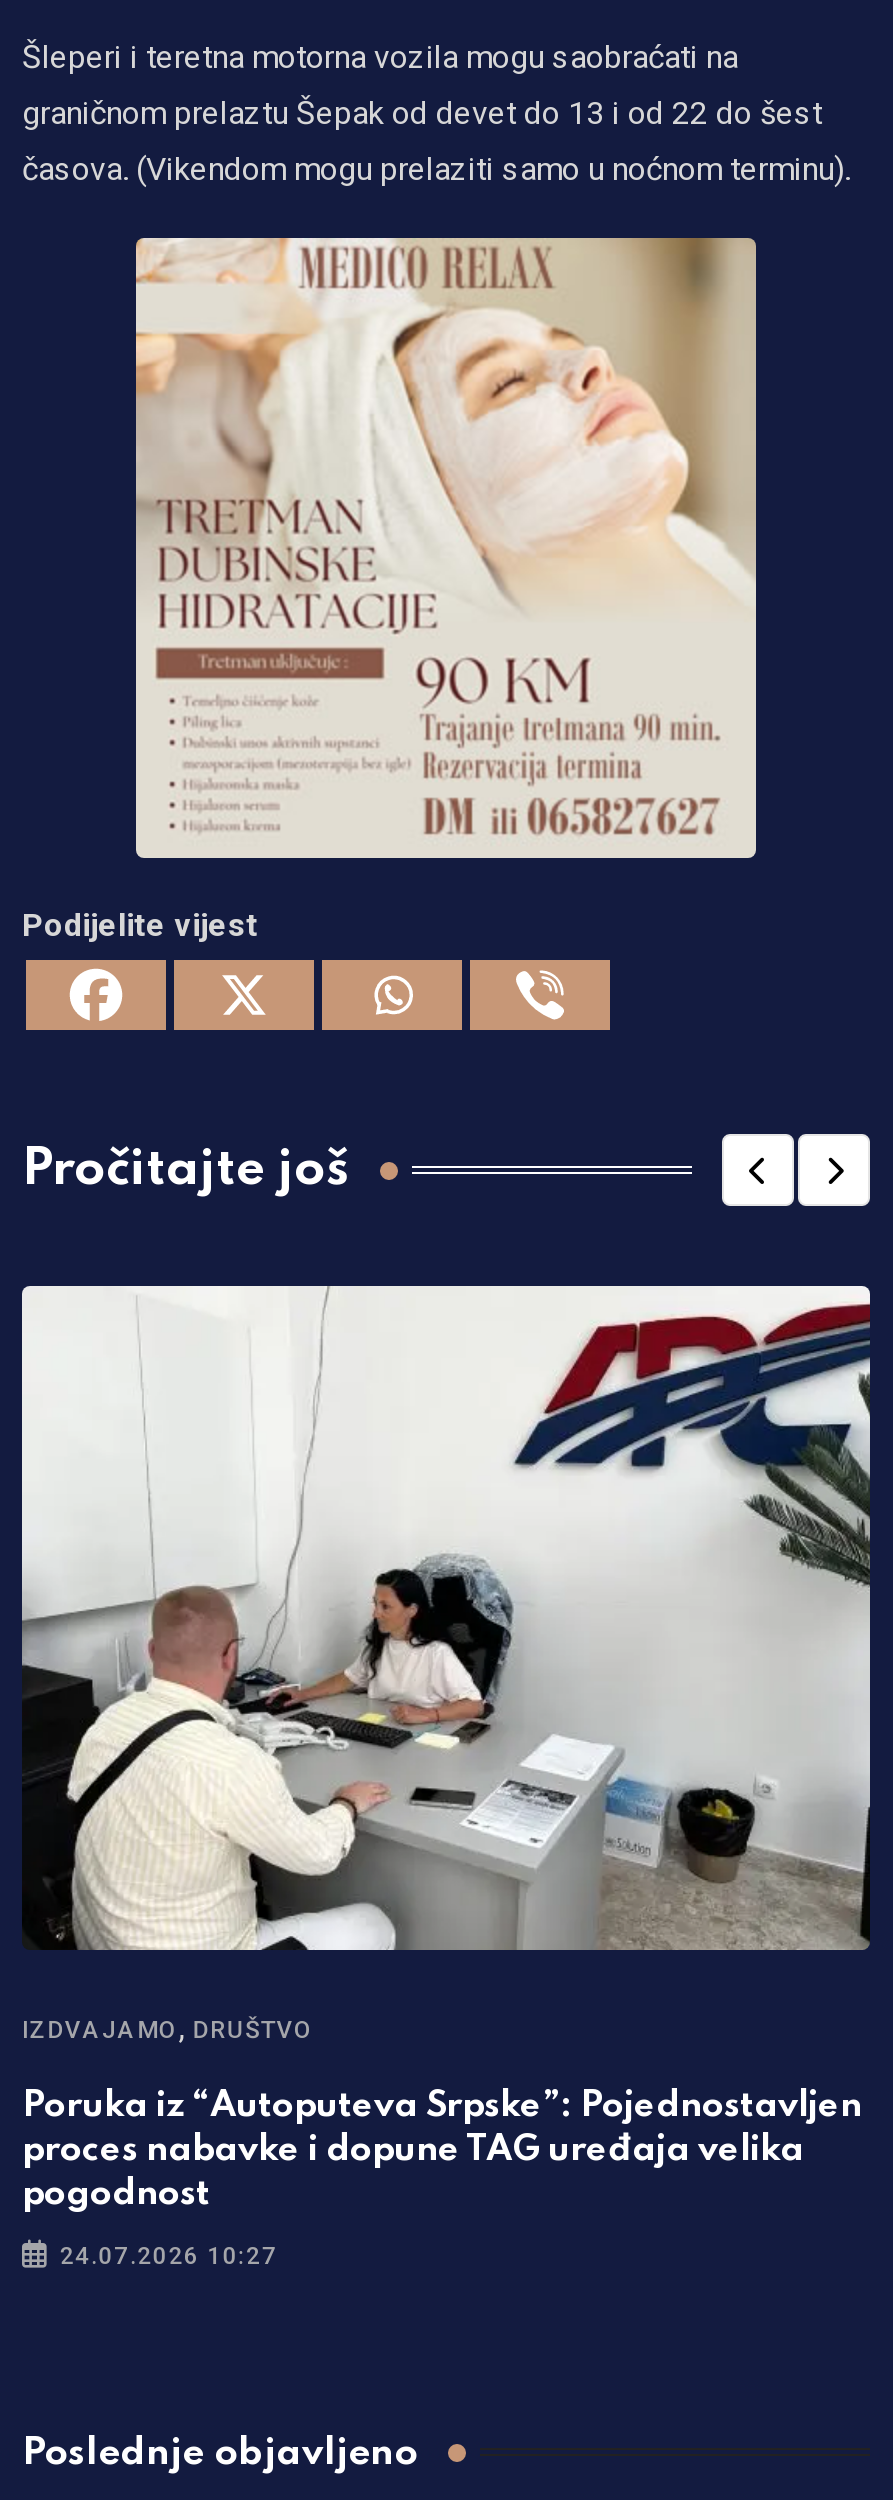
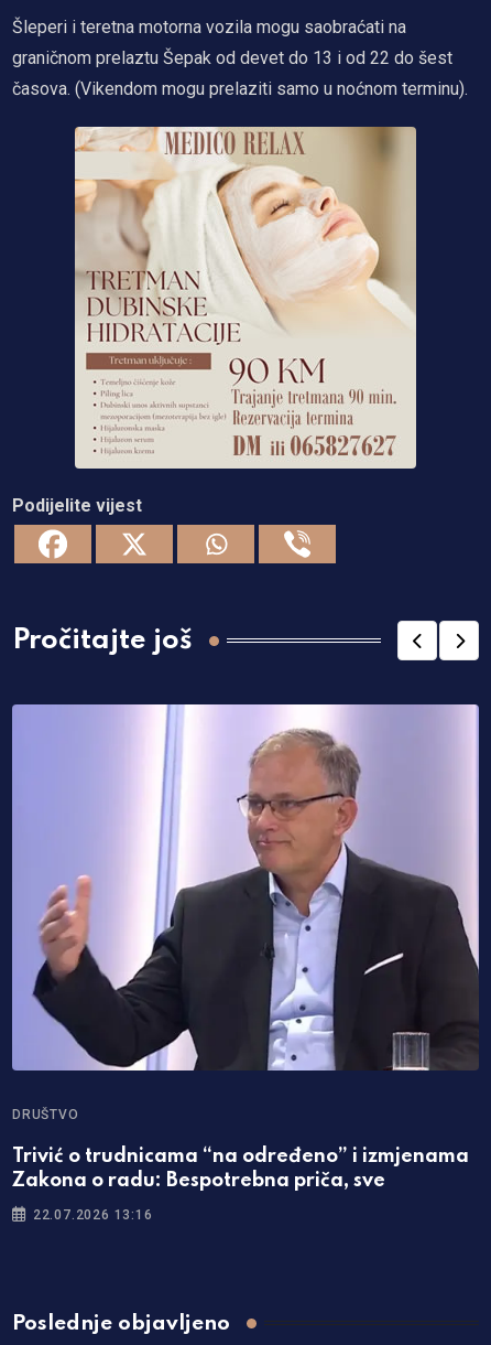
[22,1286,872,2045] [image] | IZDVAJAMO, DRUŠTVO -> [11,704,480,1122] [image] | DRUŠTVO
[22,2087,862,2211] Poruka iz “Autoputeva Srpske”: Pojednostavljen | proces nabavke i dopune TAG uređaja velika | pogodnost -> [12,1146,469,1190] Trivić o trudnicama “na određeno” i izmjenama | Zakona o radu: Bespotrebna priča, sve
[60,2241,277,2269] 24.07.2026 10:27 -> [33,1207,153,1222] 22.07.2026 13:16

